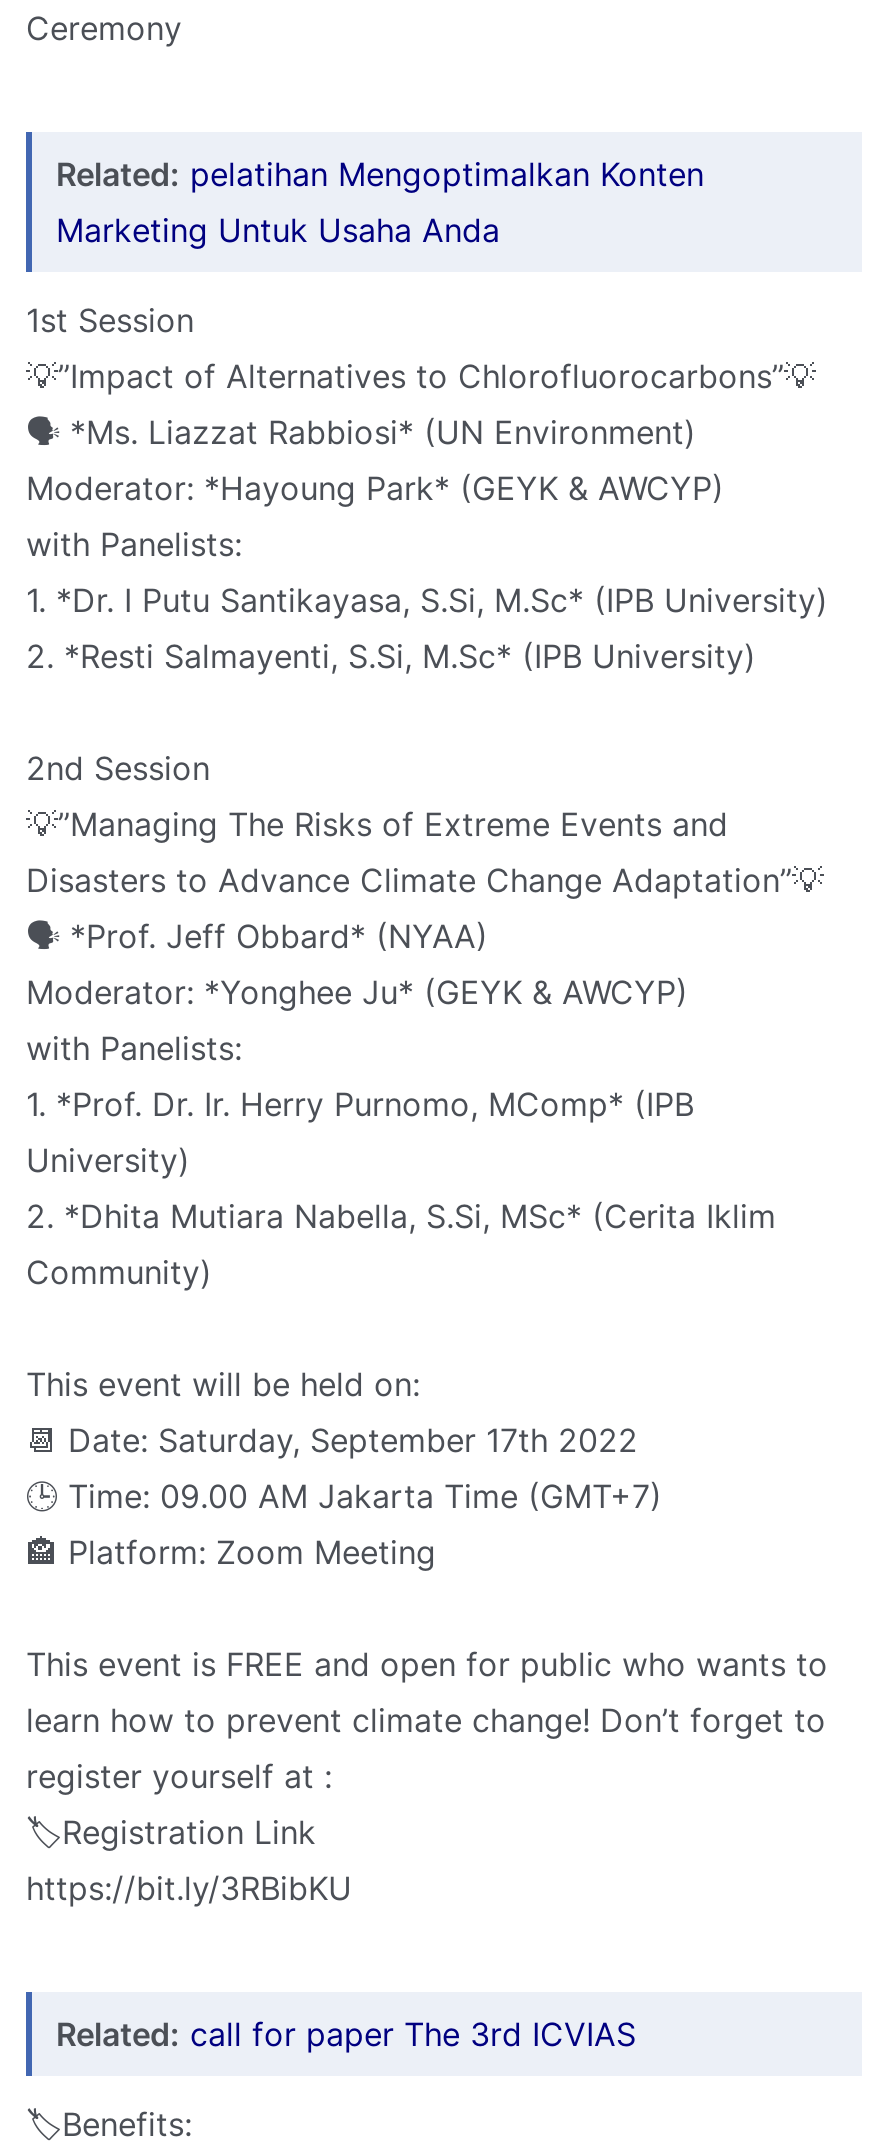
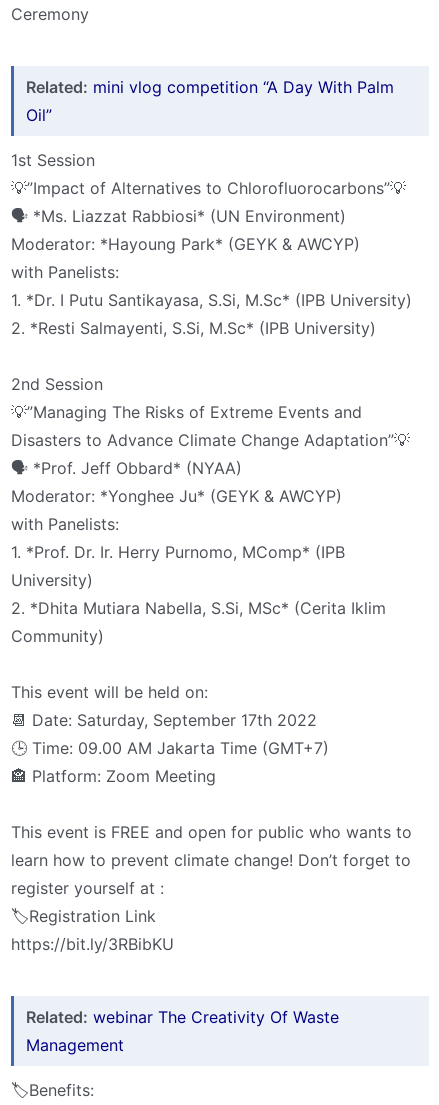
[56,155,704,251] Related: pelatihan Mengoptimalkan Konten | Marketing Untuk Usaha Anda -> [26,77,394,125] Related: mini vlog competition “A Day With Palm | Oil”
[56,2015,636,2055] Related: call for paper The 3rd ICVIAS -> [26,1007,339,1055] Related: webinar The Creativity Of Waste | Management

